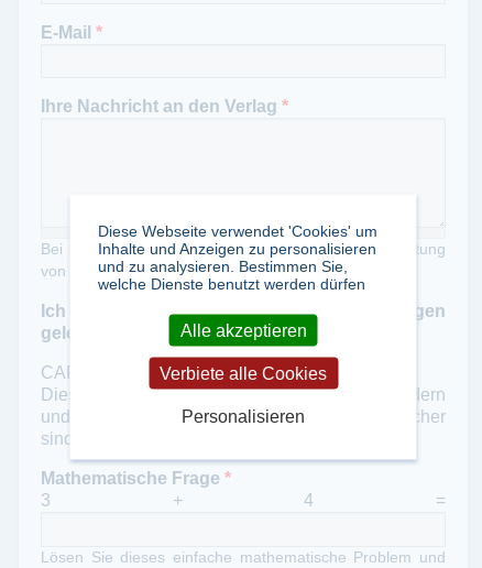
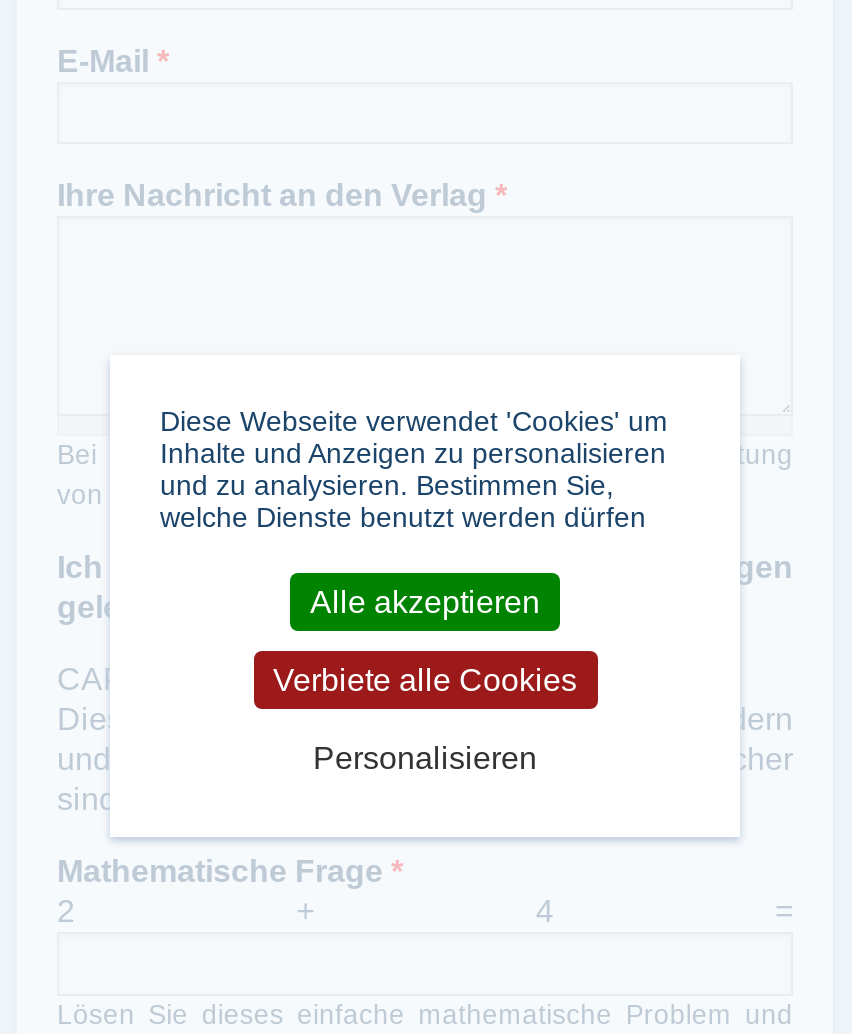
[41,491,446,510] 3 + 4 = -> [57,895,793,929] 2 + 4 =

